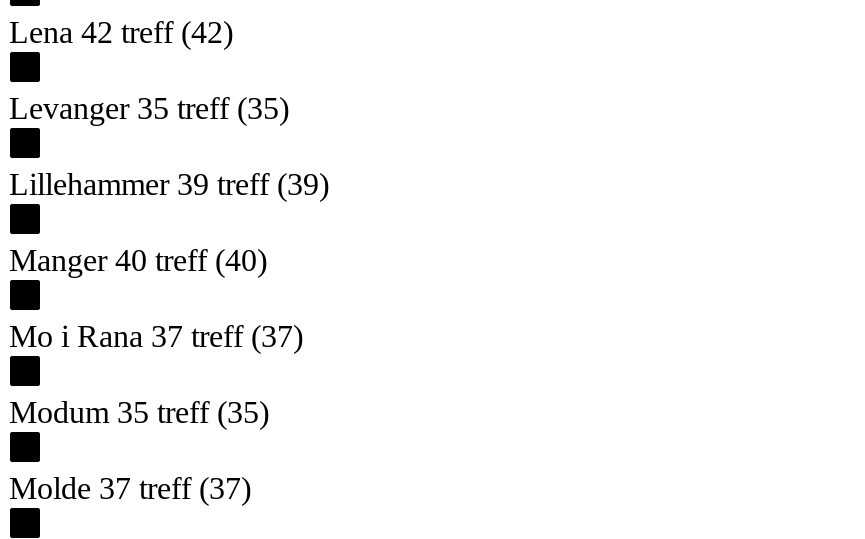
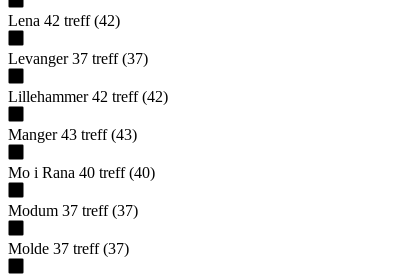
[9,92,289,126] Levanger 35 treff (35) -> [8,50,148,67] Levanger 37 treff (37)
[9,168,329,202] Lillehammer 39 treff (39) -> [8,88,168,105] Lillehammer 42 treff (42)
[9,244,267,278] Manger 40 treff (40) -> [8,126,137,143] Manger 43 treff (43)
[9,320,303,354] Mo i Rana 37 treff (37) -> [8,164,155,181] Mo i Rana 40 treff (40)
[9,396,269,430] Modum 35 treff (35) -> [8,202,138,219] Modum 37 treff (37)

